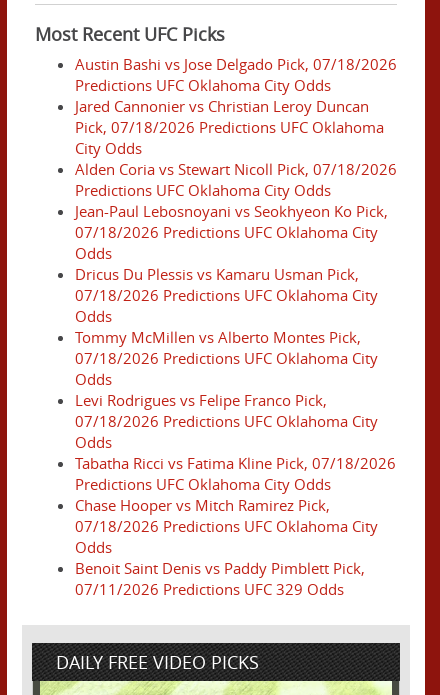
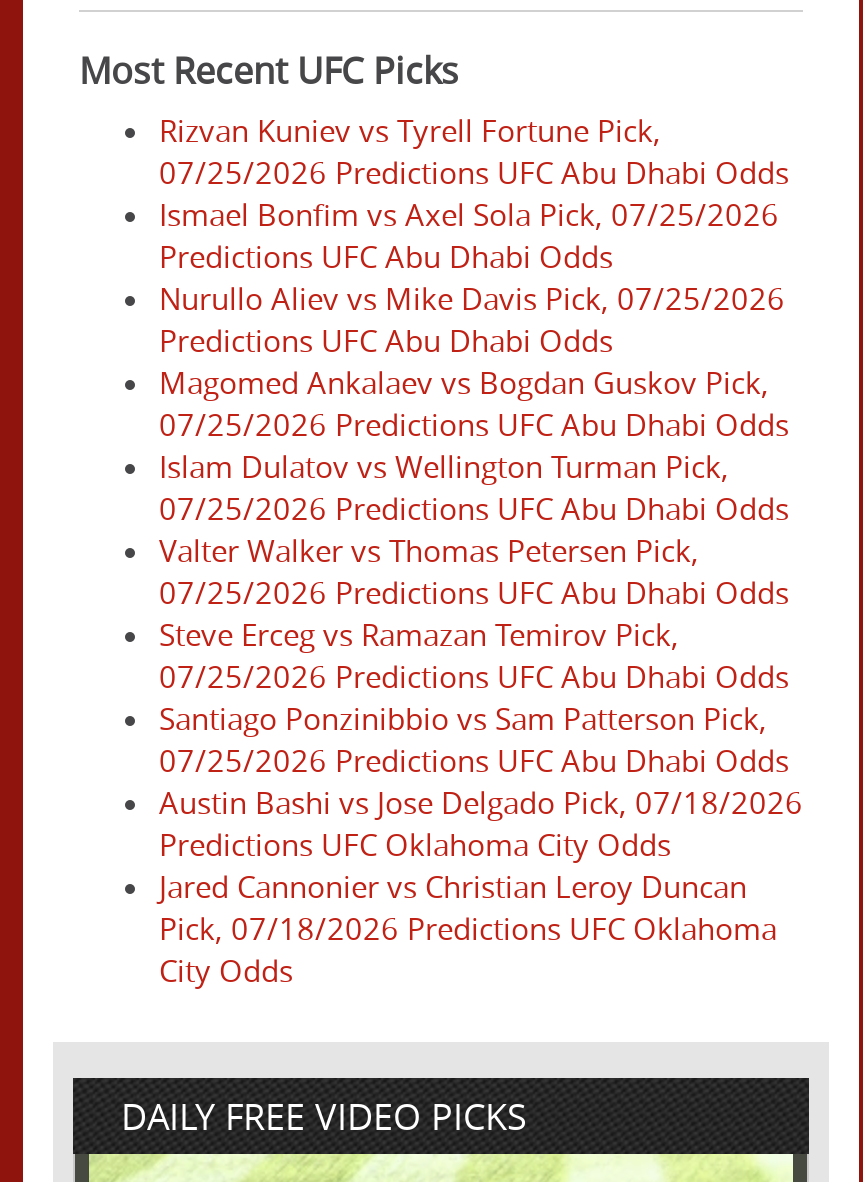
none -> [159,110,789,780] Rizvan Kuniev vs Tyrell Fortune Pick, | 07/25/2026 Predictions UFC Abu Dhabi Odds | Ismael Bonfim vs Axel Sola Pick, 07/25/2026 | Predictions UFC Abu Dhabi Odds | Nurullo Aliev vs Mike Davis Pick, 07/25/2026 | Predictions UFC Abu Dhabi Odds | Magomed Ankalaev vs Bogdan Guskov Pick, | 07/25/2026 Predictions UFC Abu Dhabi Odds | Islam Dulatov vs Wellington Turman Pick, | 07/25/2026 Predictions UFC Abu Dhabi Odds | Valter Walker vs Thomas Petersen Pick, | 07/25/2026 Predictions UFC Abu Dhabi Odds | Steve Erceg vs Ramazan Temirov Pick, | 07/25/2026 Predictions UFC Abu Dhabi Odds | Santiago Ponzinibbio vs Sam Patterson Pick, | 07/25/2026 Predictions UFC Abu Dhabi Odds
moved [75,54,397,158] -> [159,782,803,990]: Austin Bashi vs Jose Delgado Pick, 07/18/2026 | Predictions UFC Oklahoma City Odds | Jared Cannonier vs Christian Leroy Duncan | Pick, 07/18/2026 Predictions UFC Oklahoma | City Odds
[75,159,397,599] Alden Coria vs Stewart Nicoll Pick, 07/18/2026 | Predictions UFC Oklahoma City Odds | Jean-Paul Lebosnoyani vs Seokhyeon Ko Pick, | 07/18/2026 Predictions UFC Oklahoma City | Odds | Dricus Du Plessis vs Kamaru Usman Pick, | 07/18/2026 Predictions UFC Oklahoma City | Odds | Tommy McMillen vs Alberto Montes Pick, | 07/18/2026 Predictions UFC Oklahoma City | Odds | Levi Rodrigues vs Felipe Franco Pick, | 07/18/2026 Predictions UFC Oklahoma City | Odds | Tabatha Ricci vs Fatima Kline Pick, 07/18/2026 | Predictions UFC Oklahoma City Odds | Chase Hooper vs Mitch Ramirez Pick, | 07/18/2026 Predictions UFC Oklahoma City | Odds | Benoit Saint Denis vs Paddy Pimblett Pick, | 07/11/2026 Predictions UFC 329 Odds -> none

